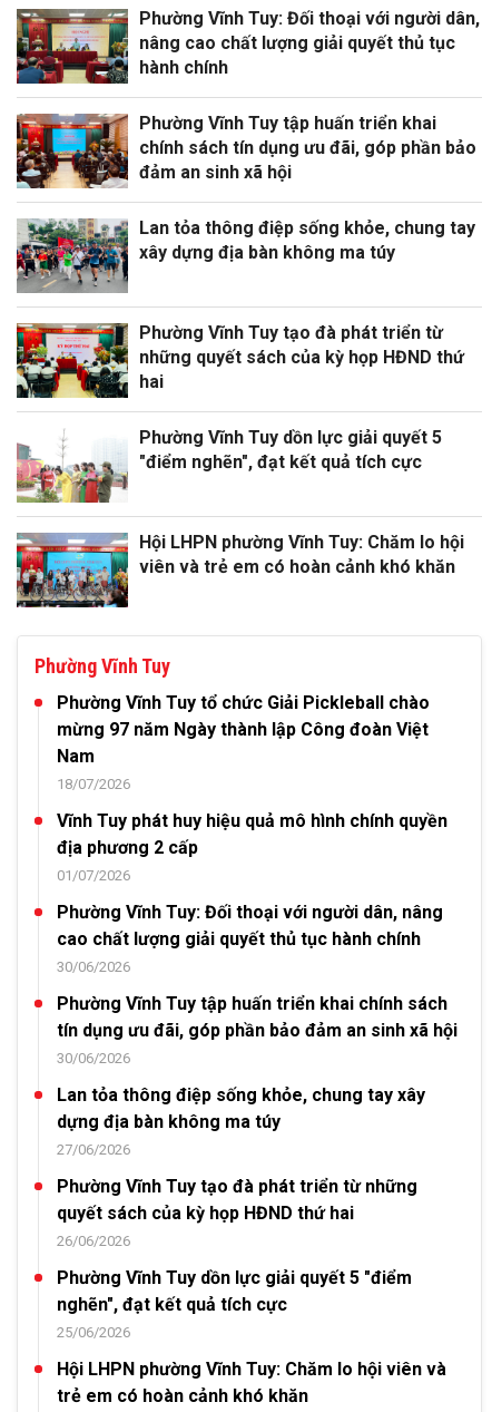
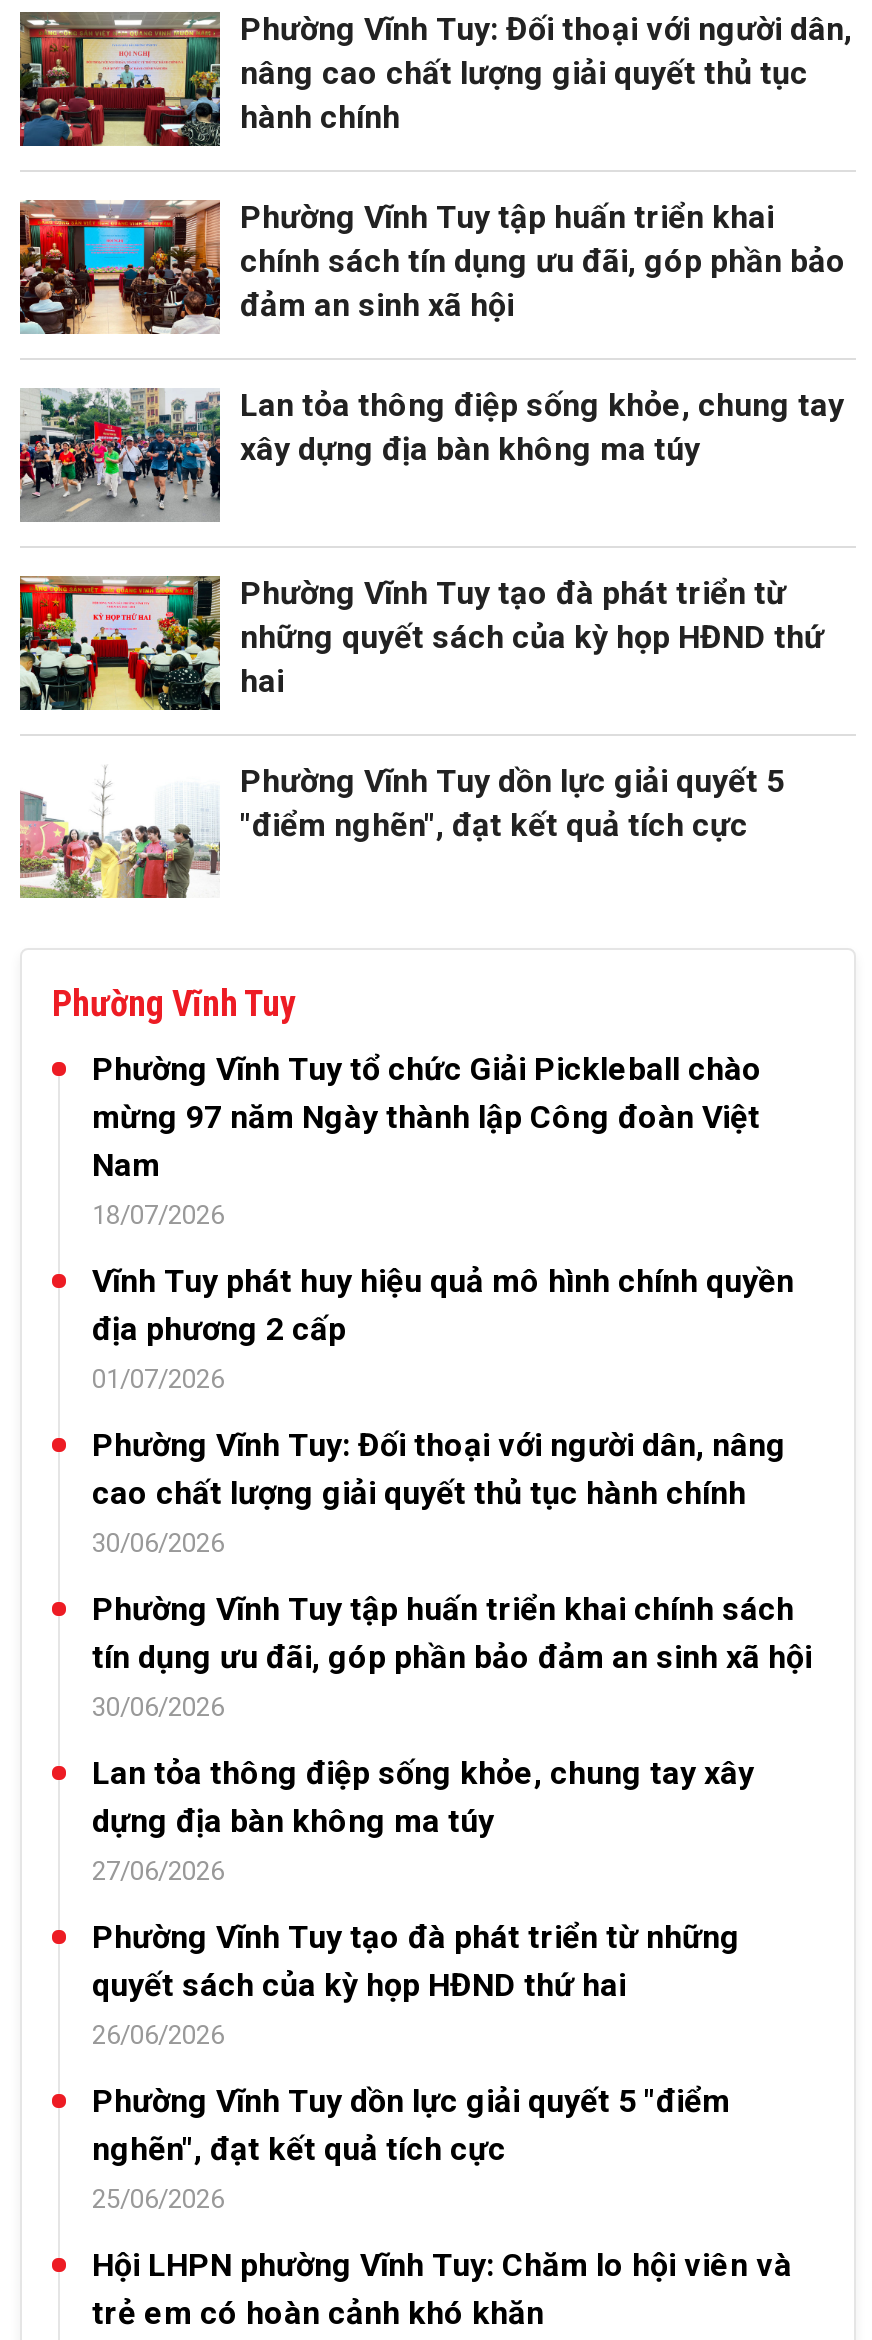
[16,531,464,608] [image] | Hội LHPN phường Vĩnh Tuy: Chăm lo hội | viên và trẻ em có hoàn cảnh khó khăn -> none

